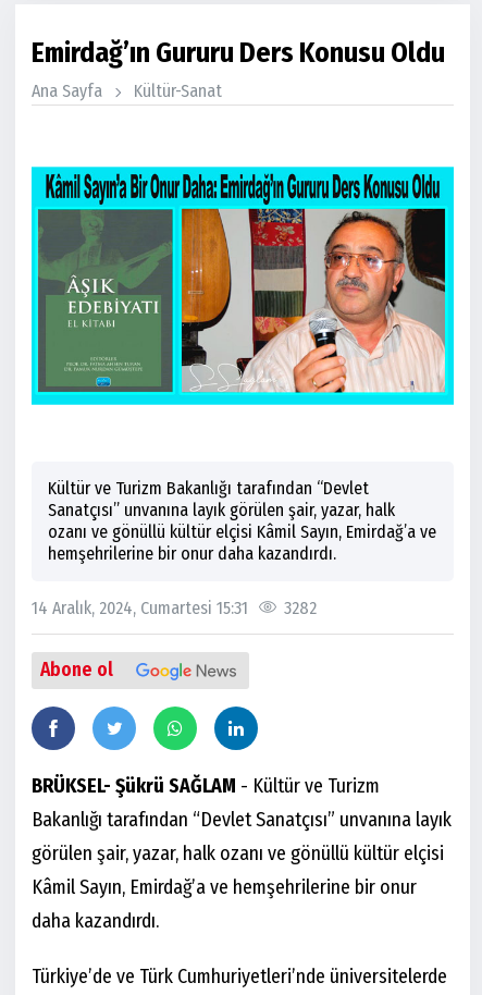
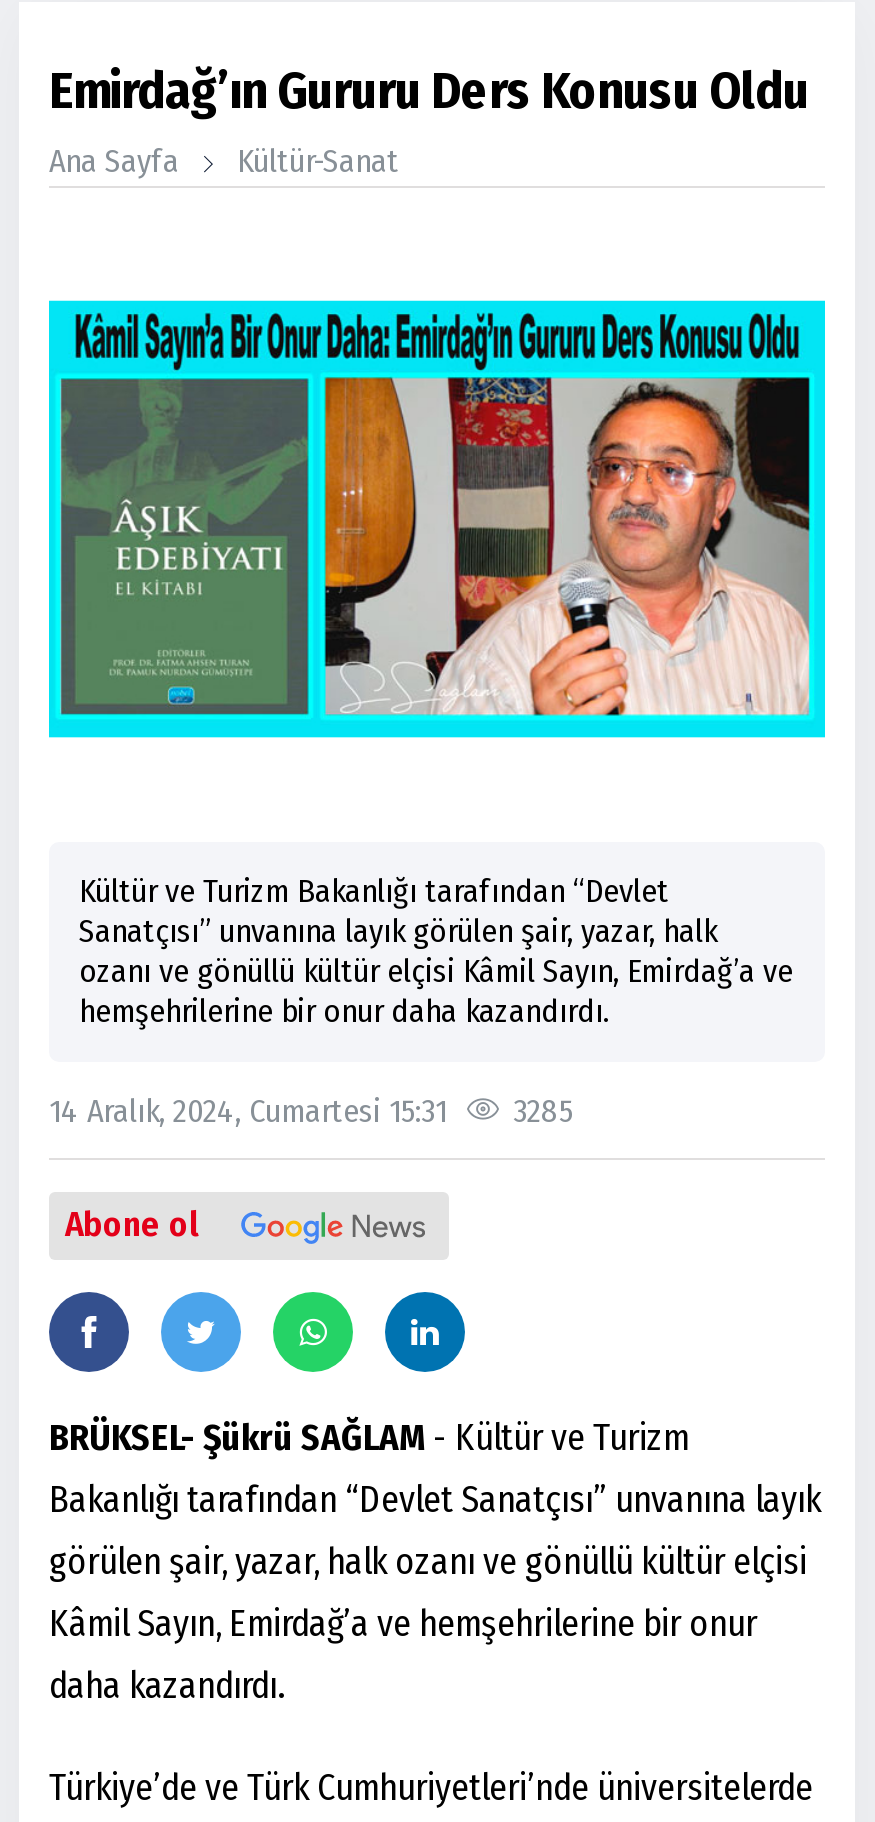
[32,597,317,618] 14 Aralık, 2024, Cumartesi 15:31 3282 -> [49,1091,573,1129] 14 Aralık, 2024, Cumartesi 15:31 3285

